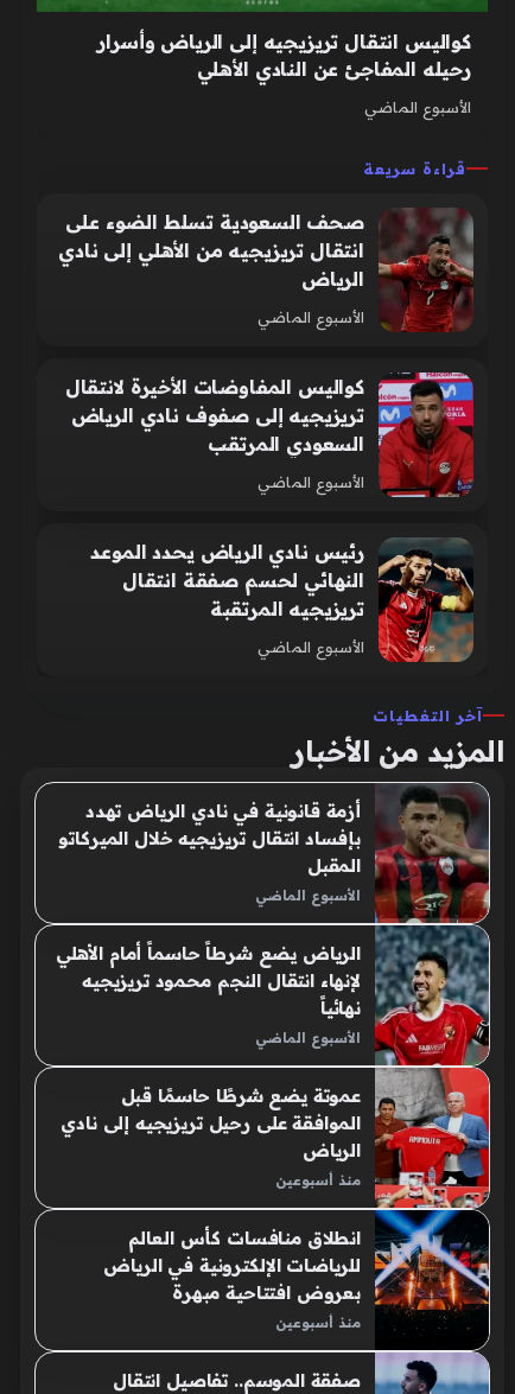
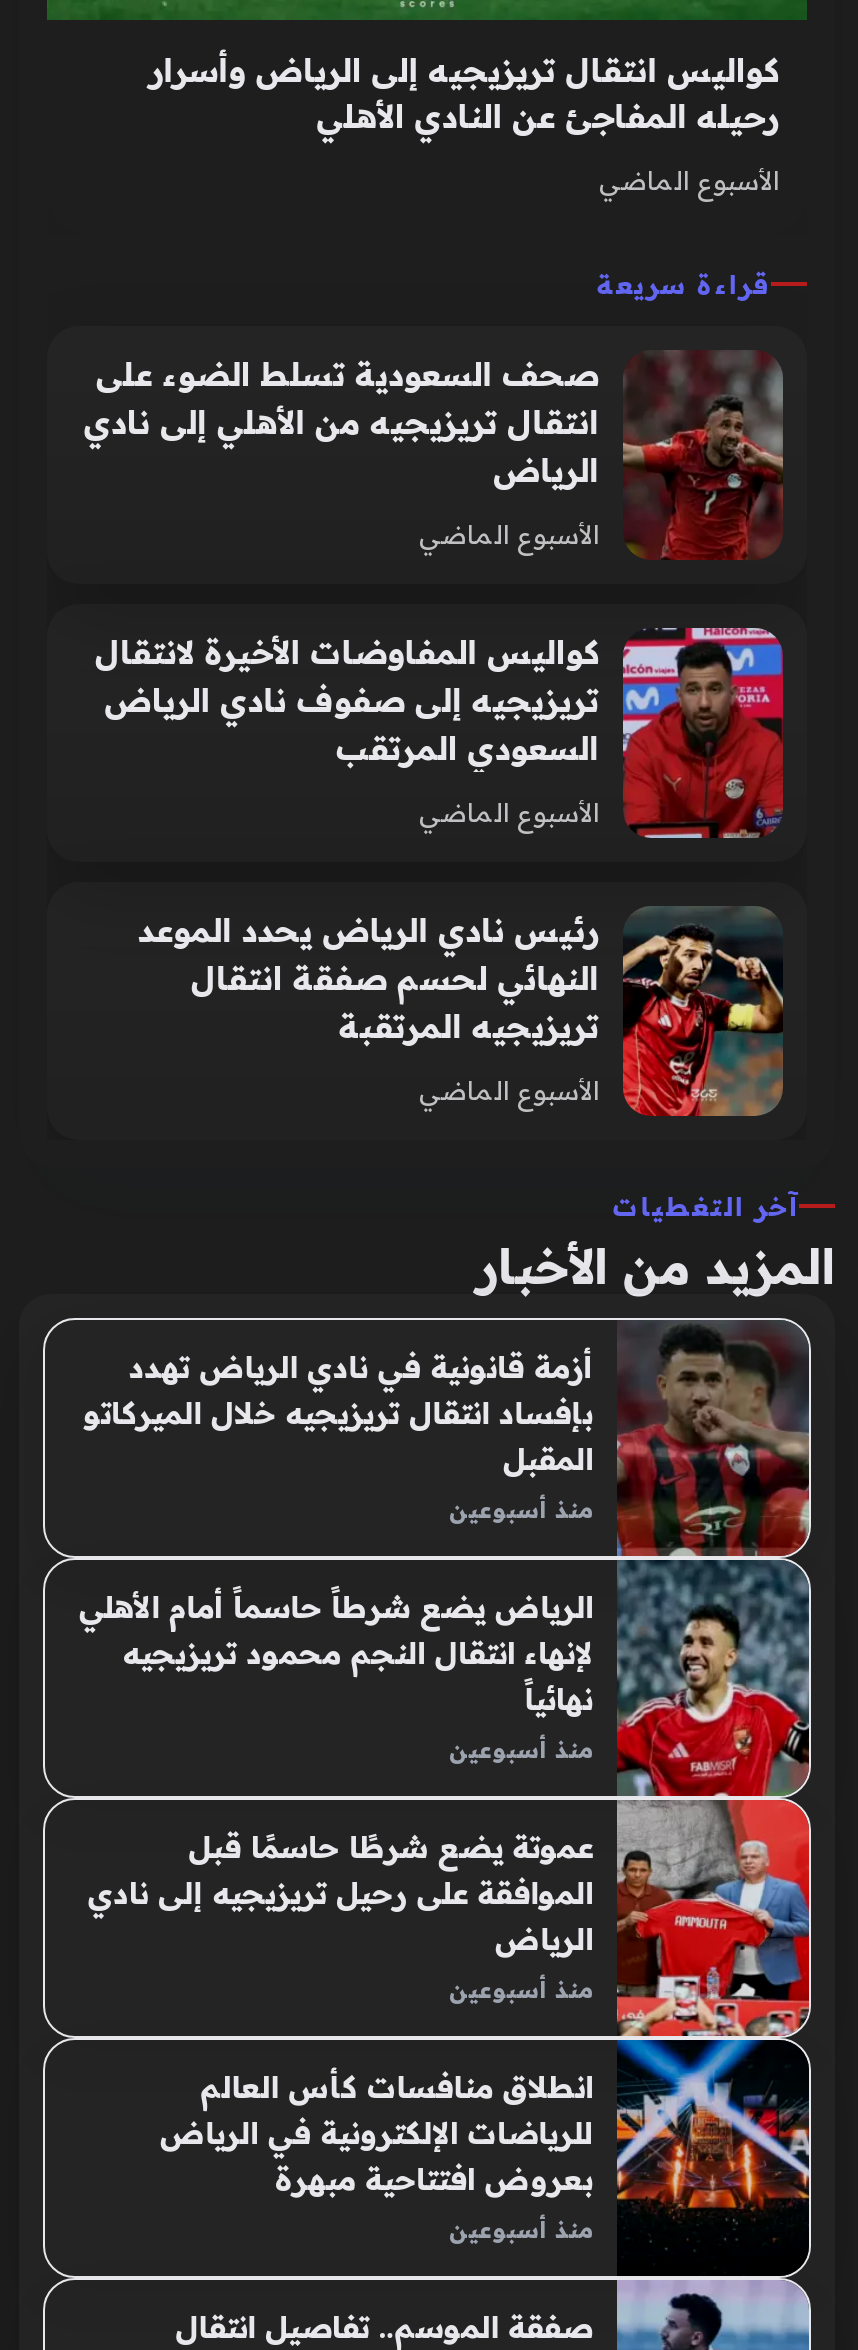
[255,886,361,903] الأسبوع الماضي -> [449,1493,593,1523] منذ أسبوعين
[255,1028,361,1046] الأسبوع الماضي -> [449,1733,593,1763] منذ أسبوعين

